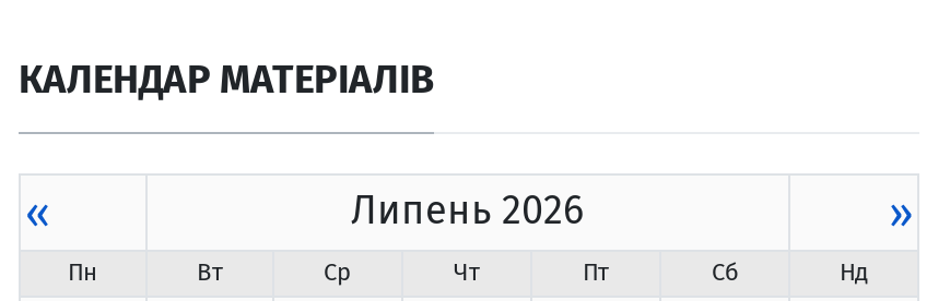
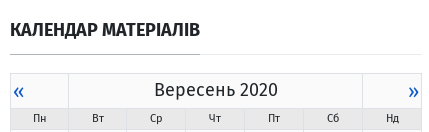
[351,186,585,234] Липень 2026 -> [153,79,277,101] Вересень 2020

